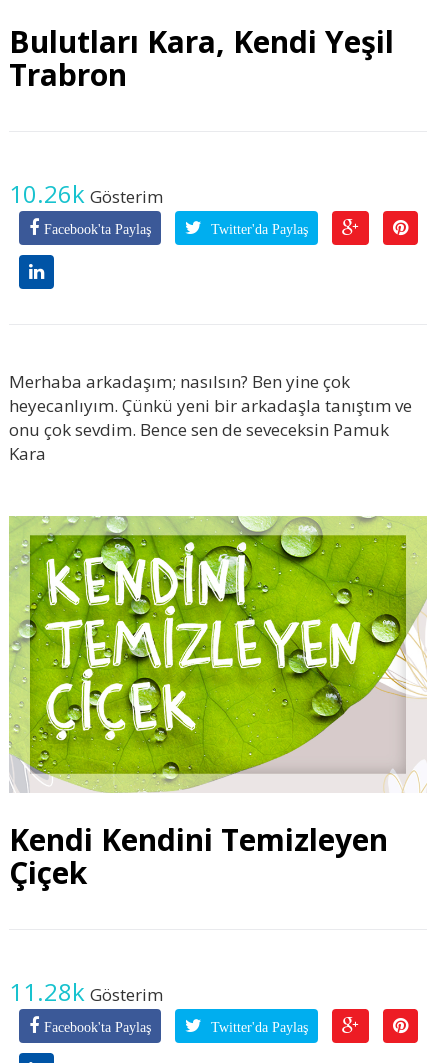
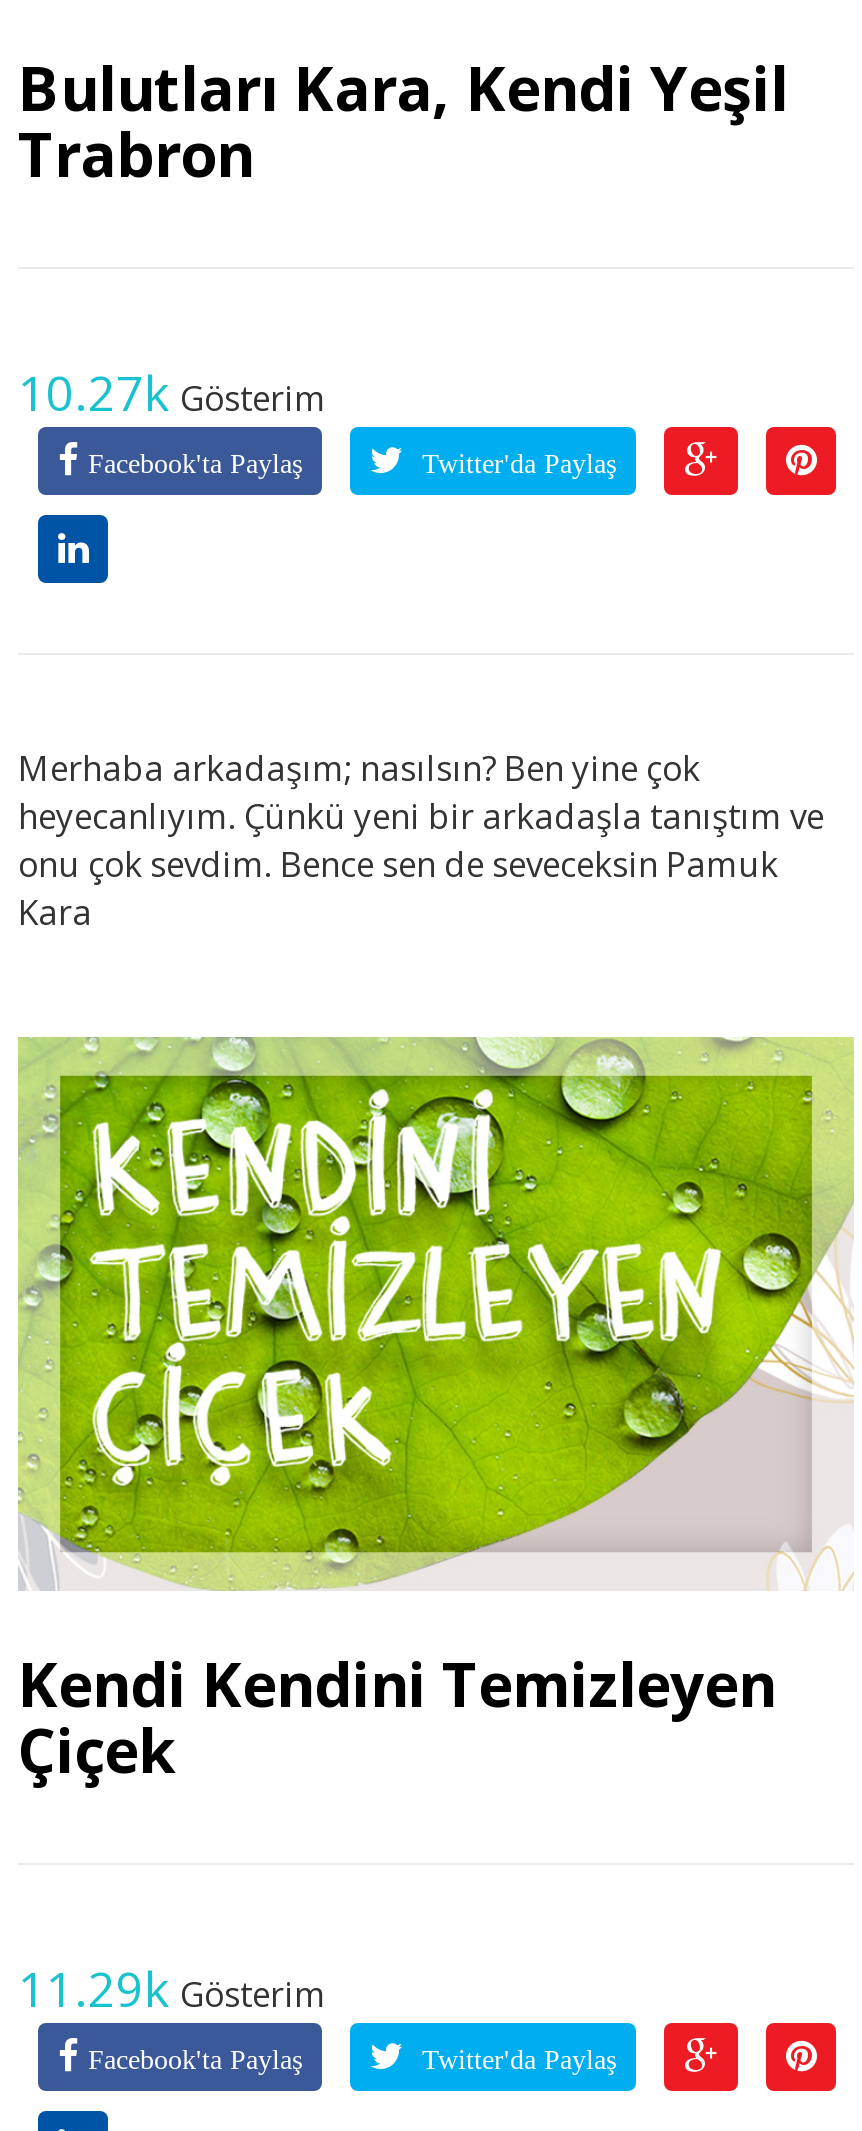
[9,177,163,210] 10.26k Gösterim -> [18,359,326,425] 10.27k Gösterim
[9,975,163,1008] 11.28k Gösterim -> [18,1955,326,2021] 11.29k Gösterim

